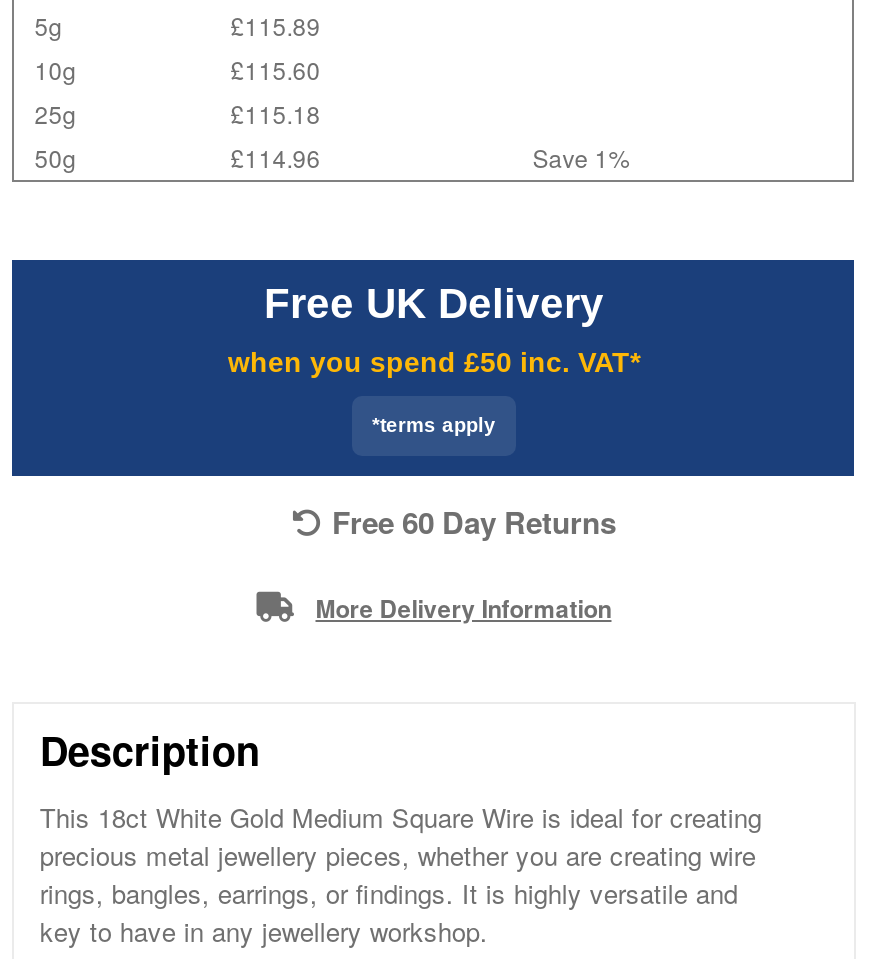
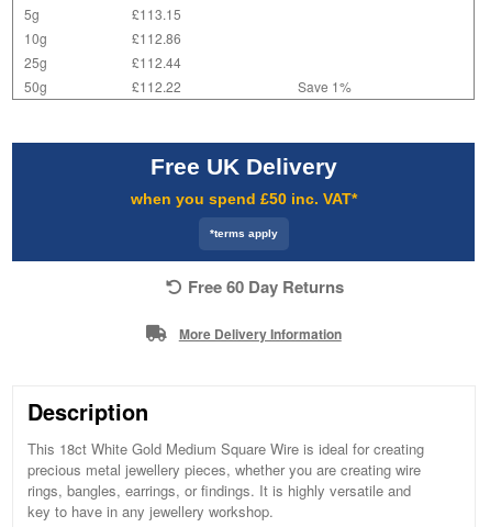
[230,8,320,42] £115.89 -> [132,4,181,23] £113.15
[230,52,320,86] £115.60 -> [132,28,181,47] £112.86
[230,96,320,130] £115.18 -> [132,52,181,71] £112.44
[230,140,320,174] £114.96 -> [132,77,181,95] £112.22

